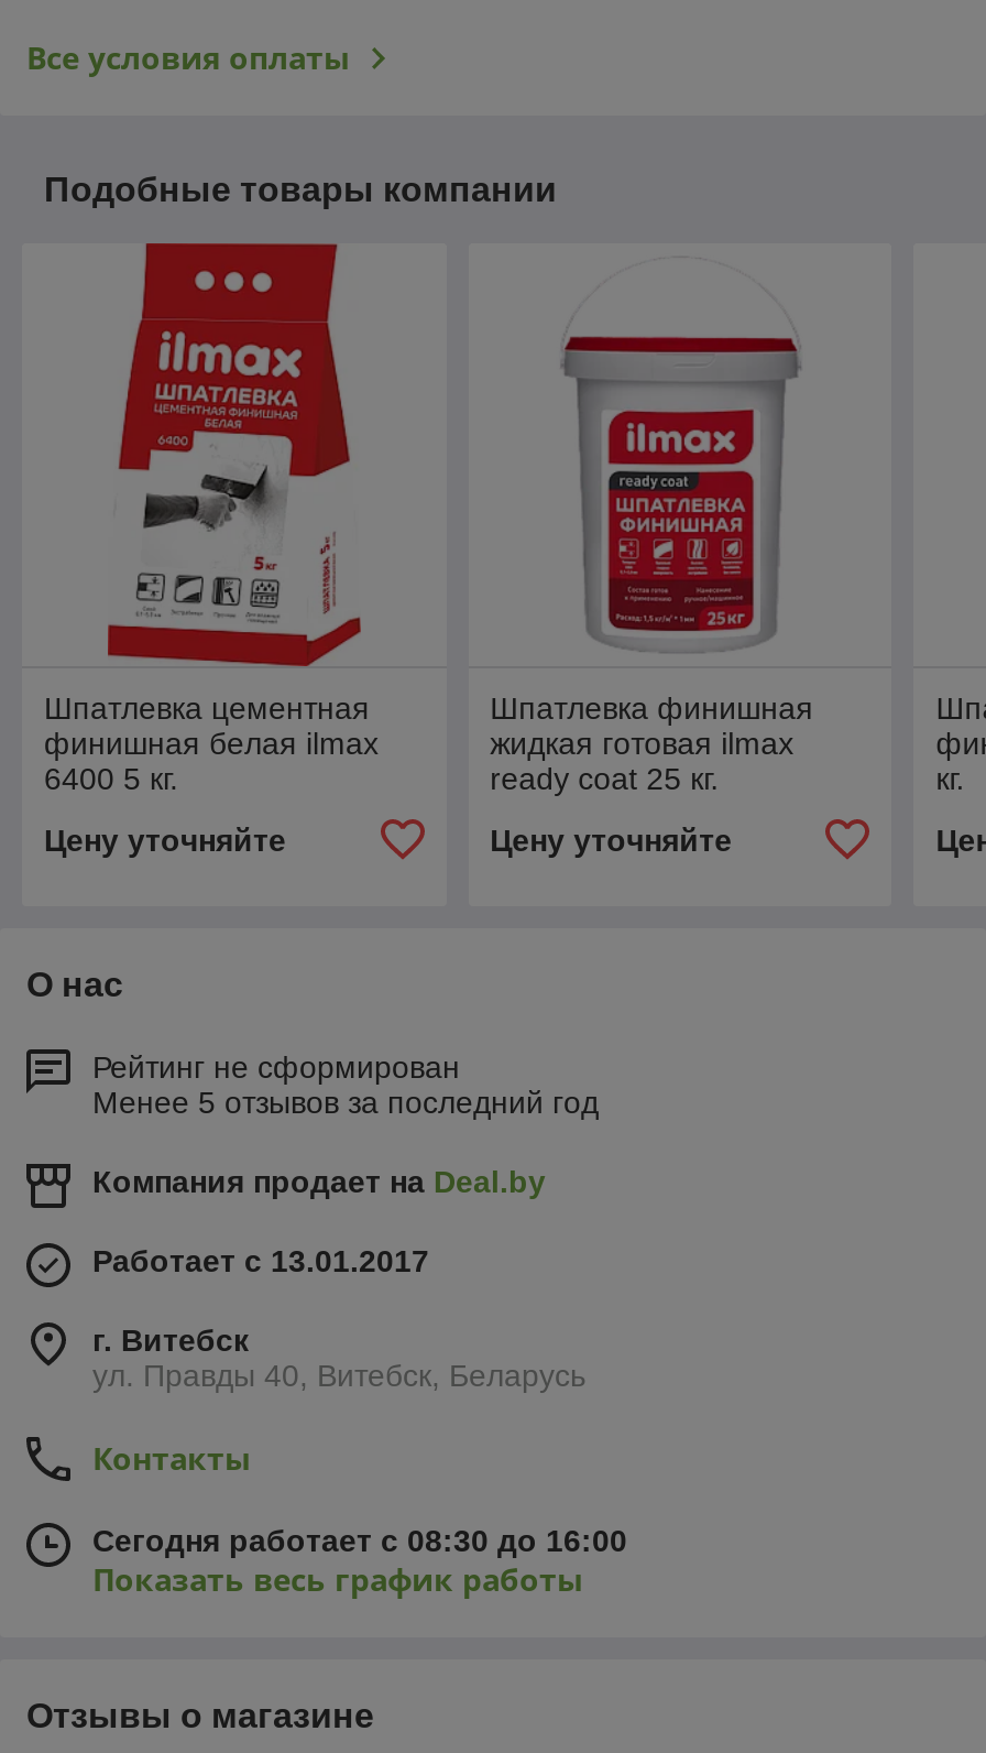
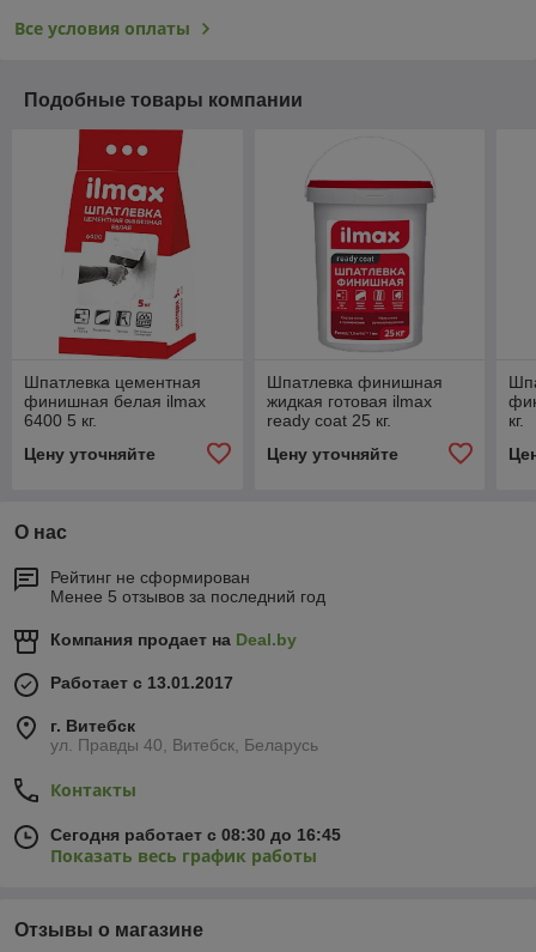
[92,1524,627,1559] Сегодня работает с 08:30 до 16:00 -> [50,826,341,845] Сегодня работает с 08:30 до 16:45

